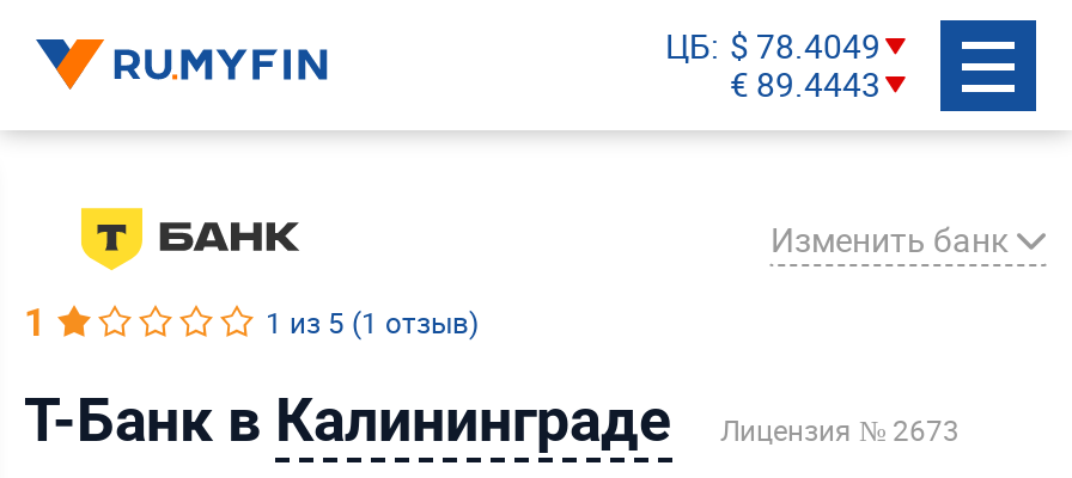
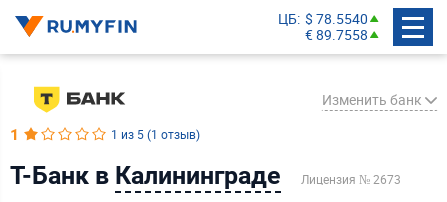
[665,22,881,105] ЦБ $ 78.4049 | € 89.4443 -> [278,8,368,43] ЦБ $ 78.5540 | € 89.7558

